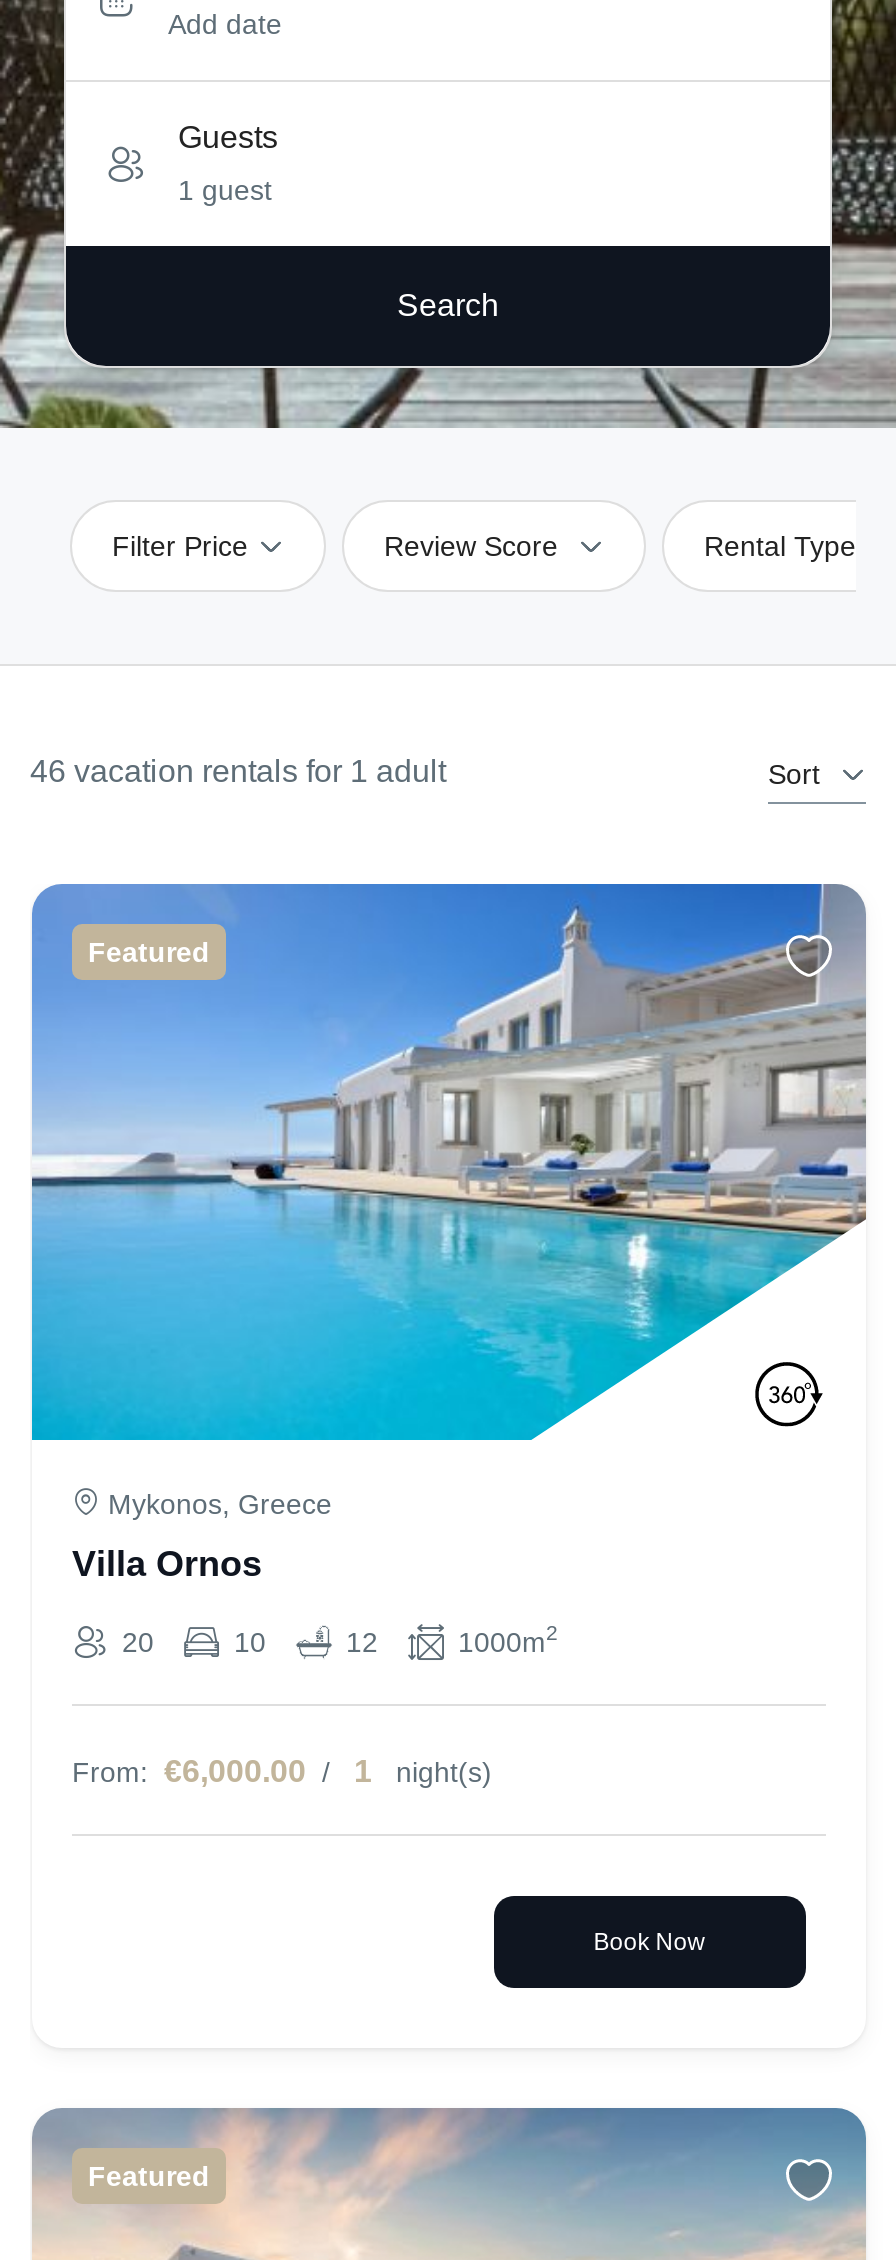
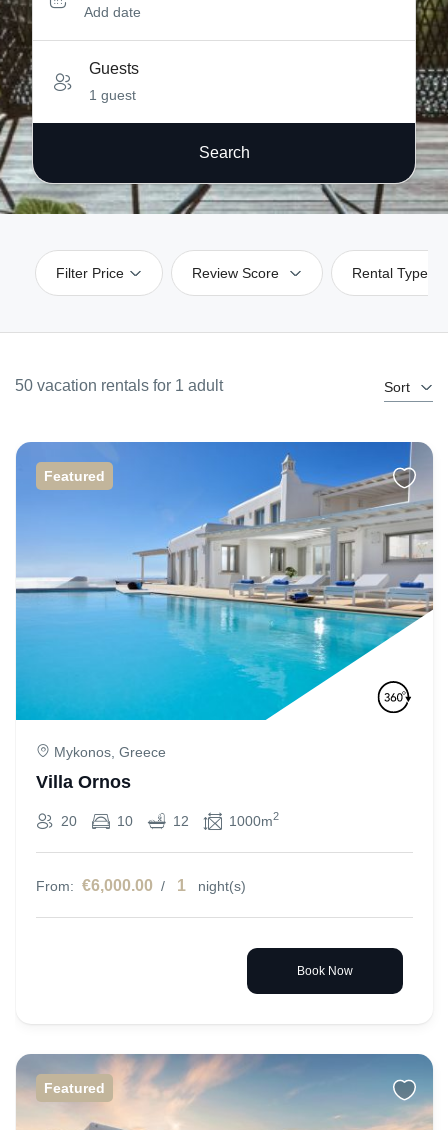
[30,754,446,788] 46 vacation rentals for 1 adult -> [15,377,223,394] 50 vacation rentals for 1 adult

